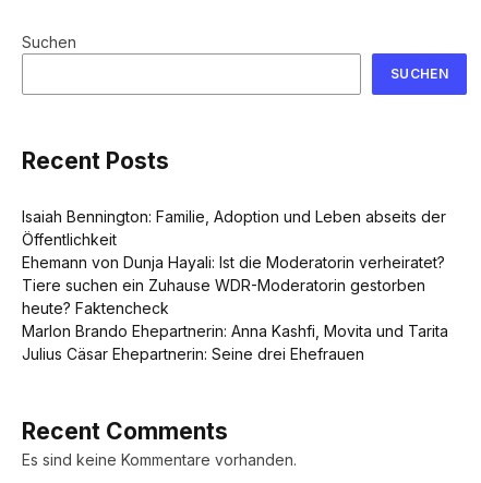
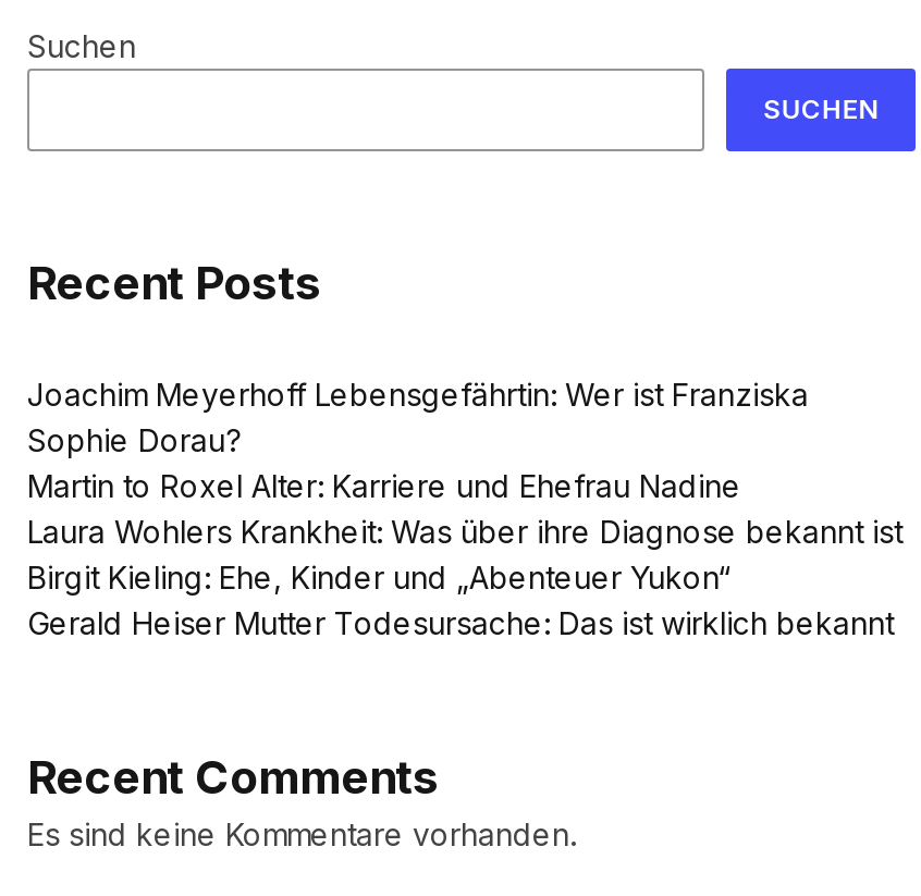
[22,207,448,363] Isaiah Bennington: Familie, Adoption und Leben abseits der | Öffentlichkeit | Ehemann von Dunja Hayali: Ist die Moderatorin verheiratet? | Tiere suchen ein Zuhause WDR-Moderatorin gestorben | heute? Faktencheck | Marlon Brando Ehepartnerin: Anna Kashfi, Movita und Tarita | Julius Cäsar Ehepartnerin: Seine drei Ehefrauen -> [27,375,902,640] Joachim Meyerhoff Lebensgefährtin: Wer ist Franziska | Sophie Dorau? | Martin to Roxel Alter: Karriere und Ehefrau Nadine | Laura Wohlers Krankheit: Was über ihre Diagnose bekannt ist | Birgit Kieling: Ehe, Kinder und „Abenteuer Yukon“ | Gerald Heiser Mutter Todesursache: Das ist wirklich bekannt

